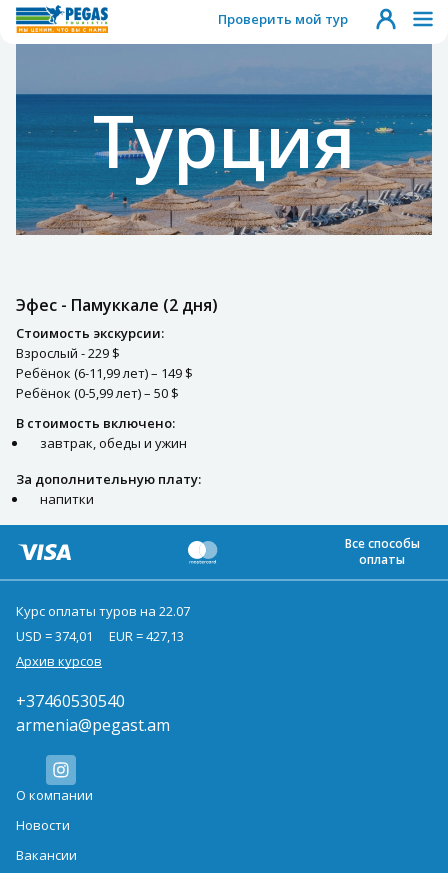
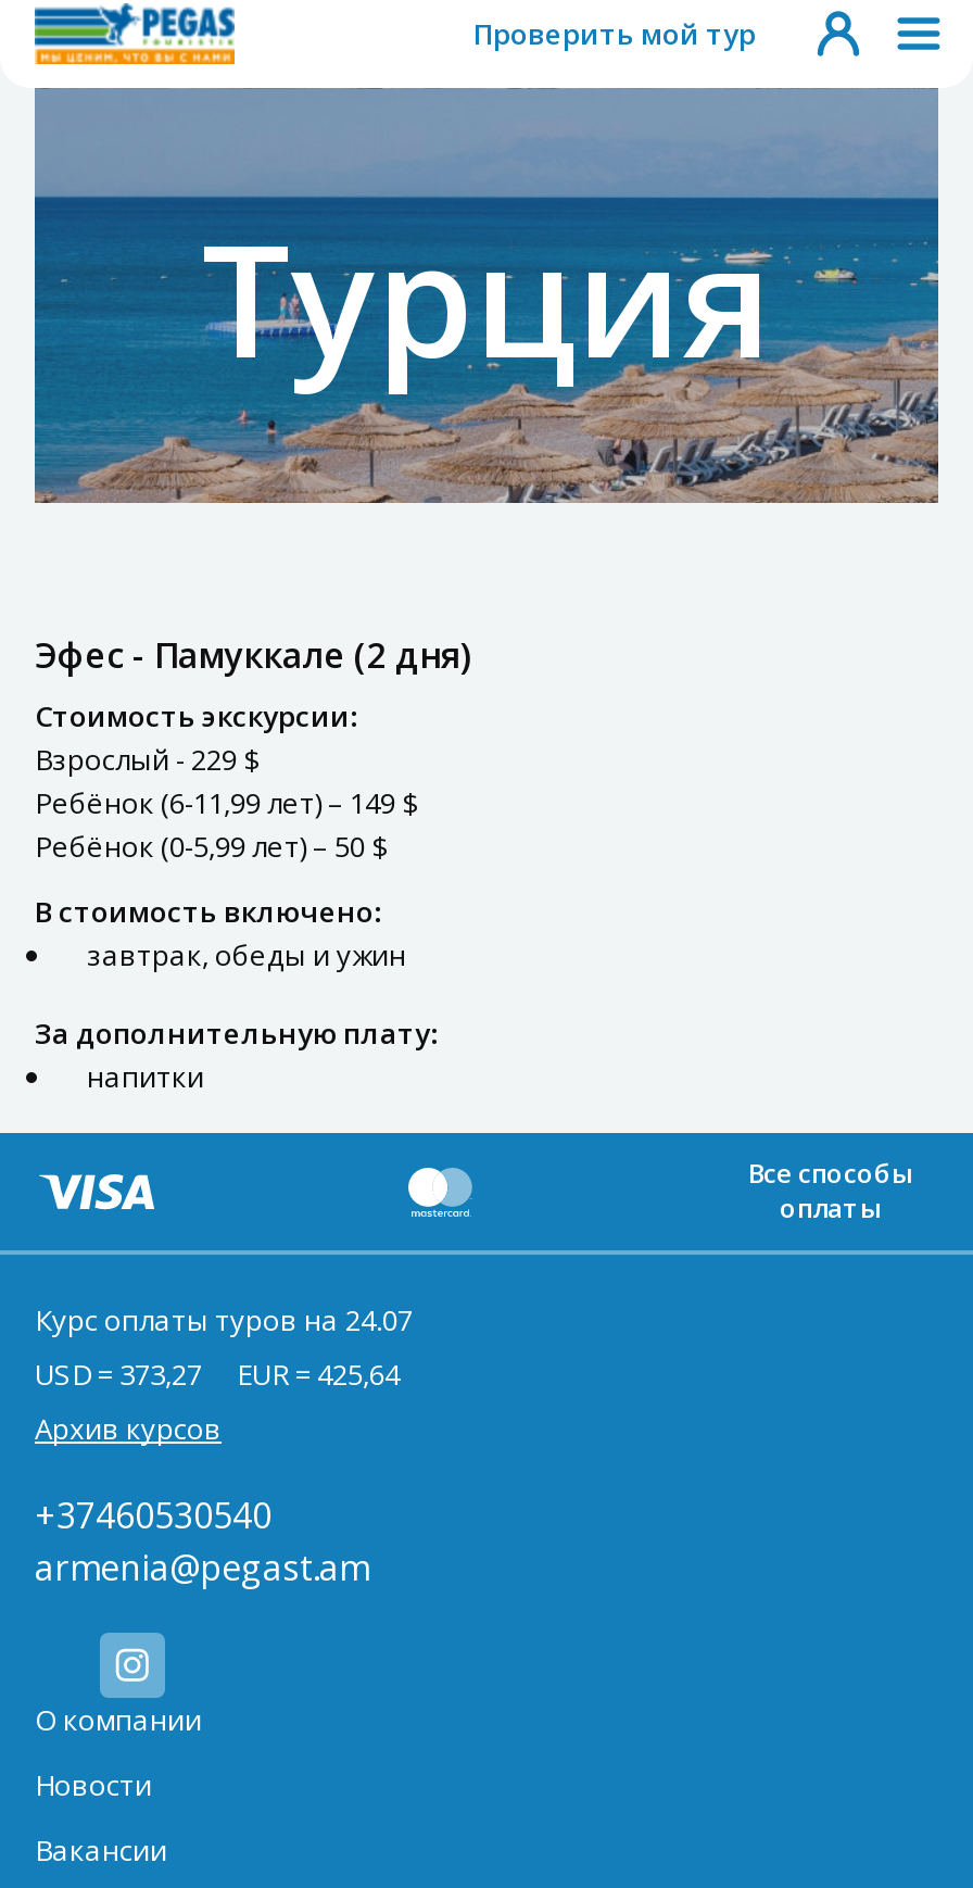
[16,602,190,620] Курс оплаты туров на 22.07 -> [35,1301,413,1340] Курс оплаты туров на 24.07
[16,627,93,645] USD = 374,01 -> [35,1355,202,1395] USD = 373,27
[109,627,184,645] EUR = 427,13 -> [237,1355,400,1395] EUR = 425,64

